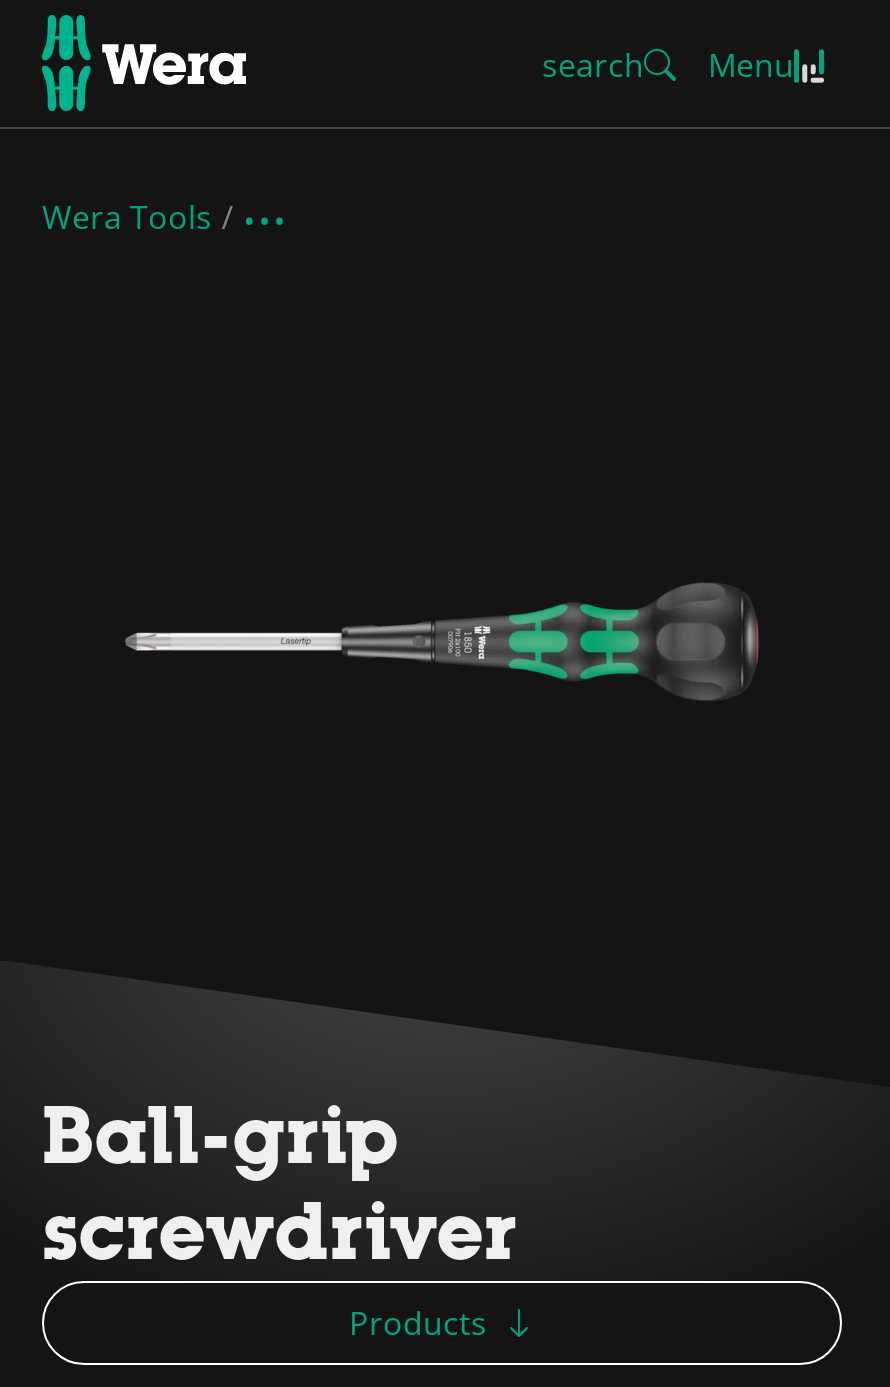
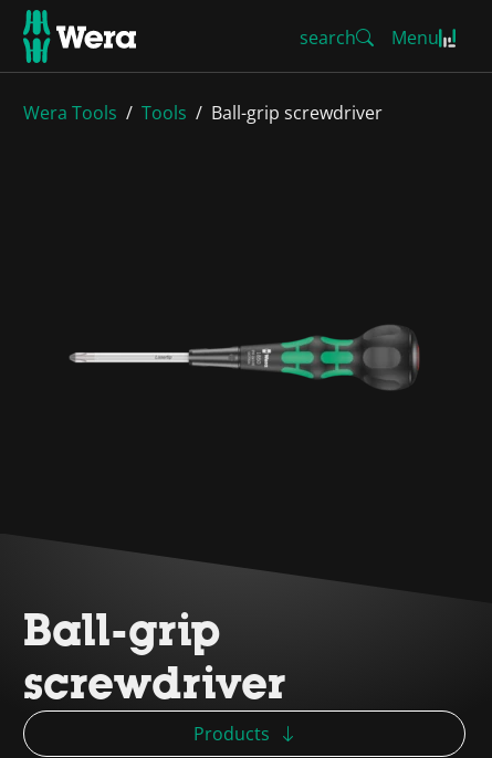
none -> [142,101,383,125] Tools | Ball-grip screwdriver

